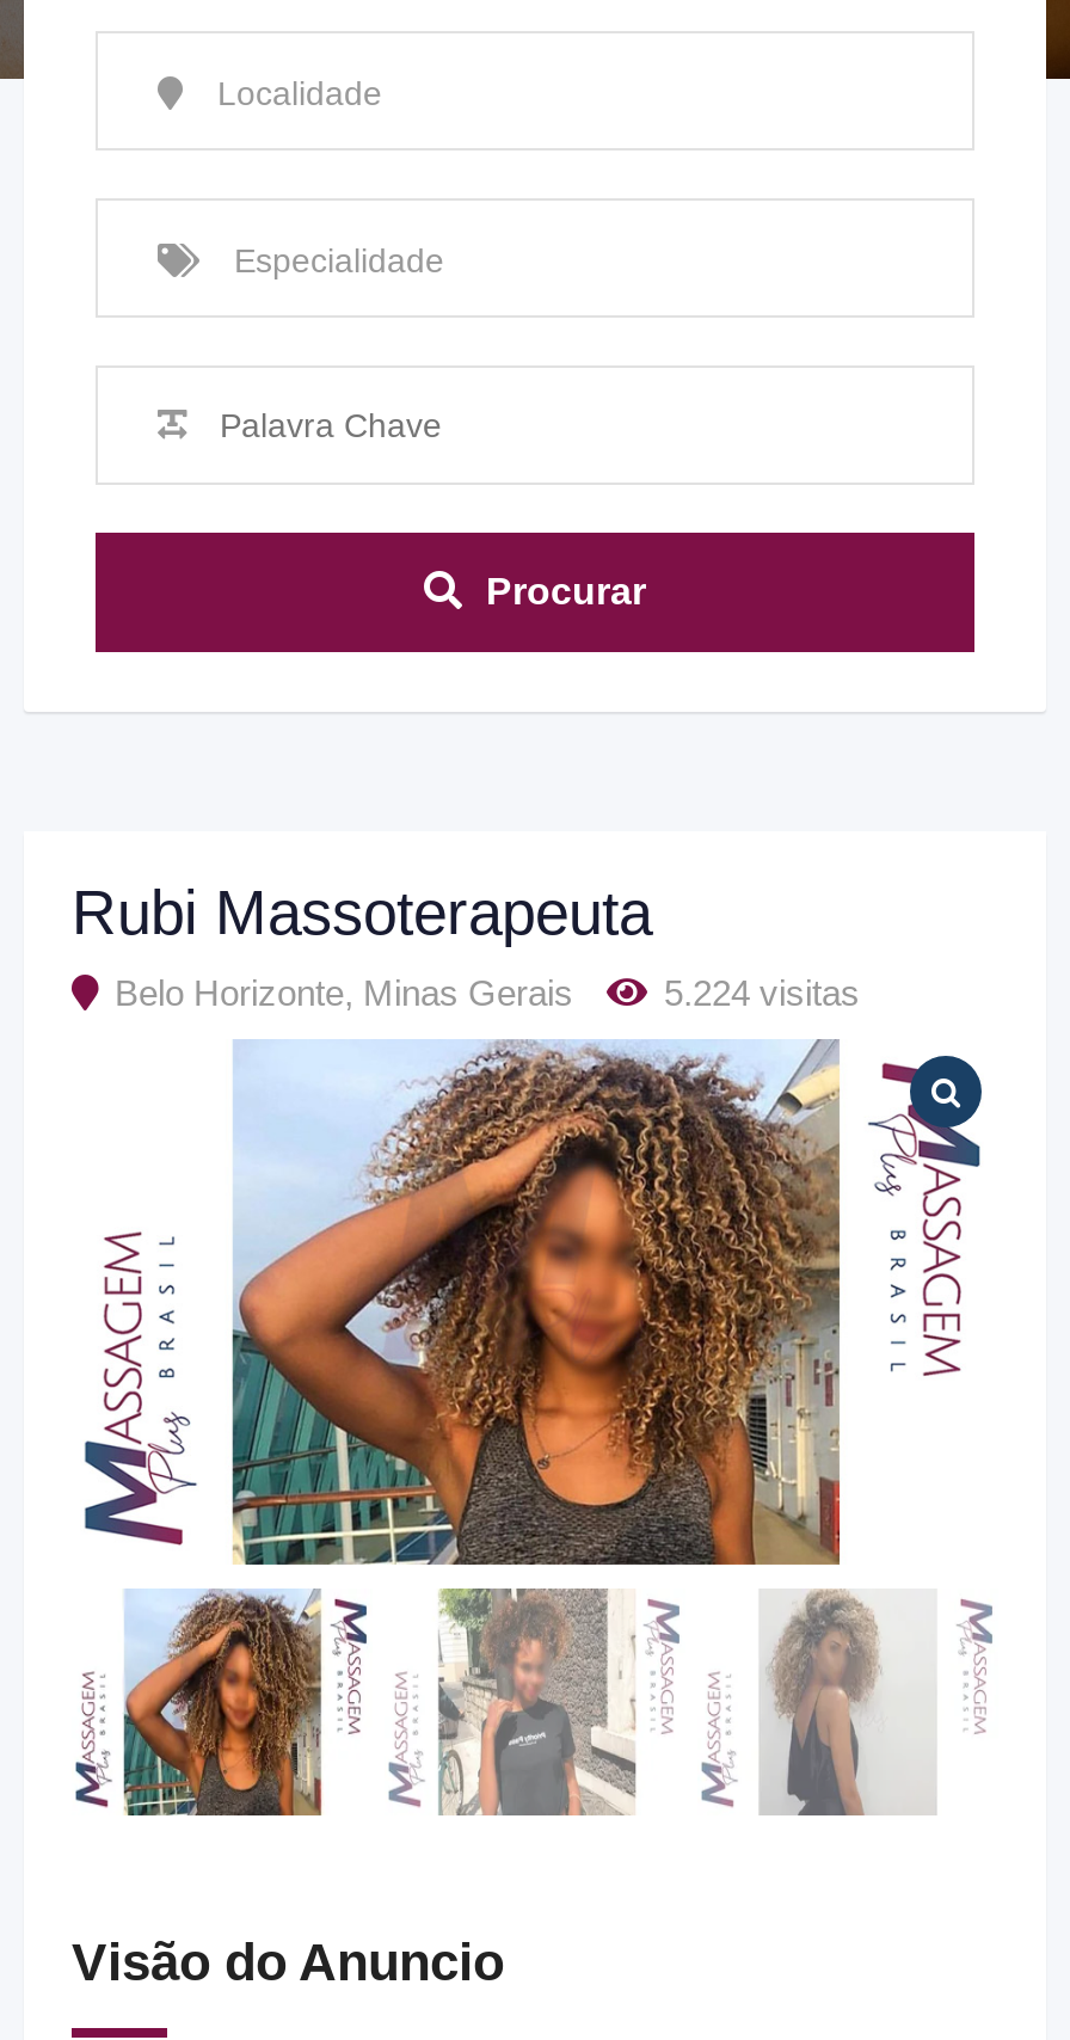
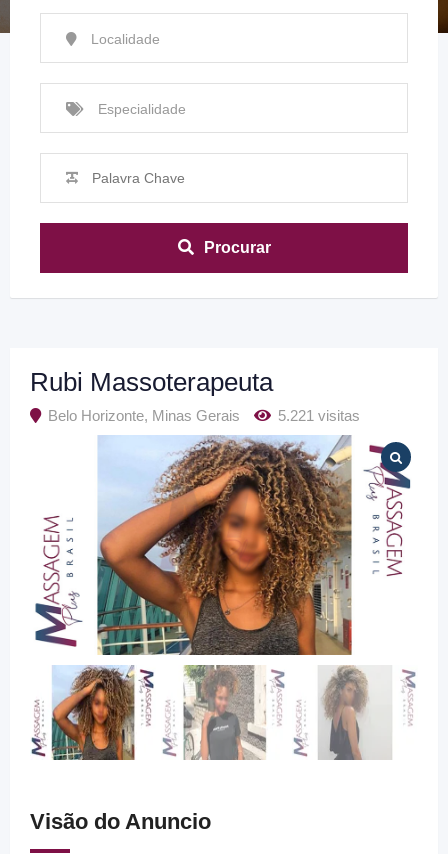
[664,972,860,1013] 5.224 visitas -> [278,407,360,424] 5.221 visitas

